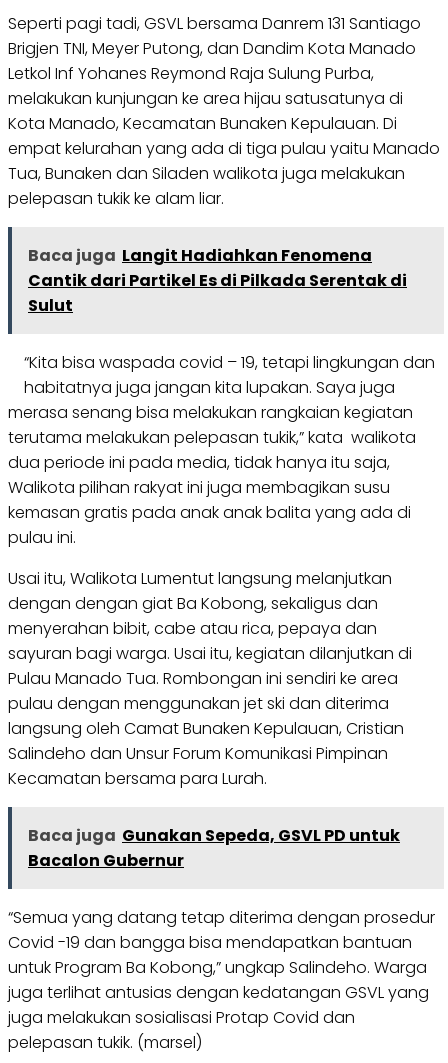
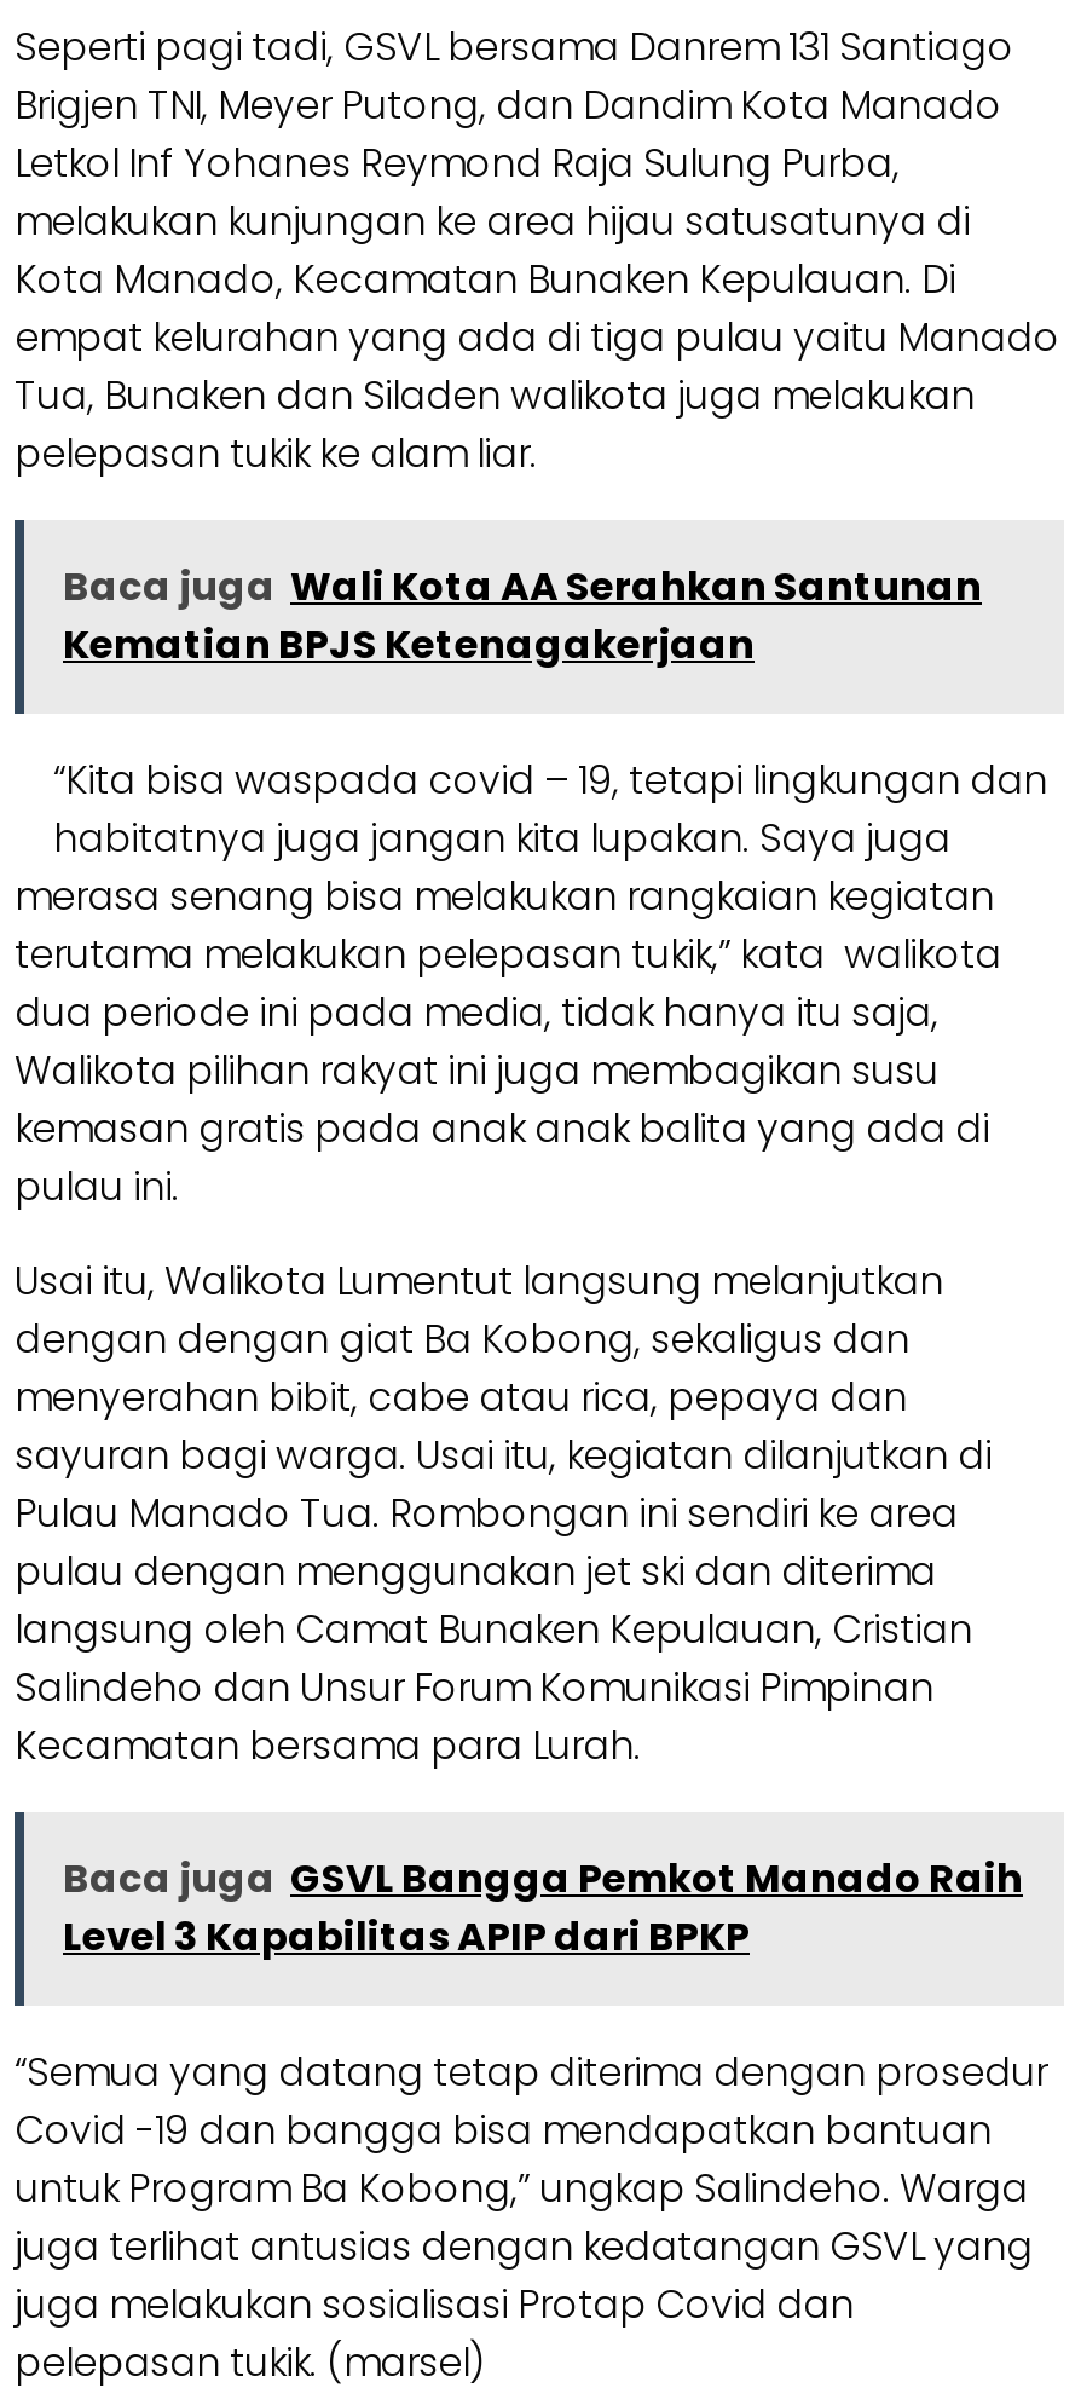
[28,244,407,317] Baca juga Langit Hadiahkan Fenomena | Cantik dari Partikel Es di Pilkada Serentak di | Sulut -> [63,559,982,673] Baca juga Wali Kota AA Serahkan Santunan | Kematian BPJS Ketenagakerjaan
[28,824,400,872] Baca juga Gunakan Sepeda, GSVL PD untuk | Bacalon Gubernur -> [63,1851,1023,1965] Baca juga GSVL Bangga Pemkot Manado Raih | Level 3 Kapabilitas APIP dari BPKP

